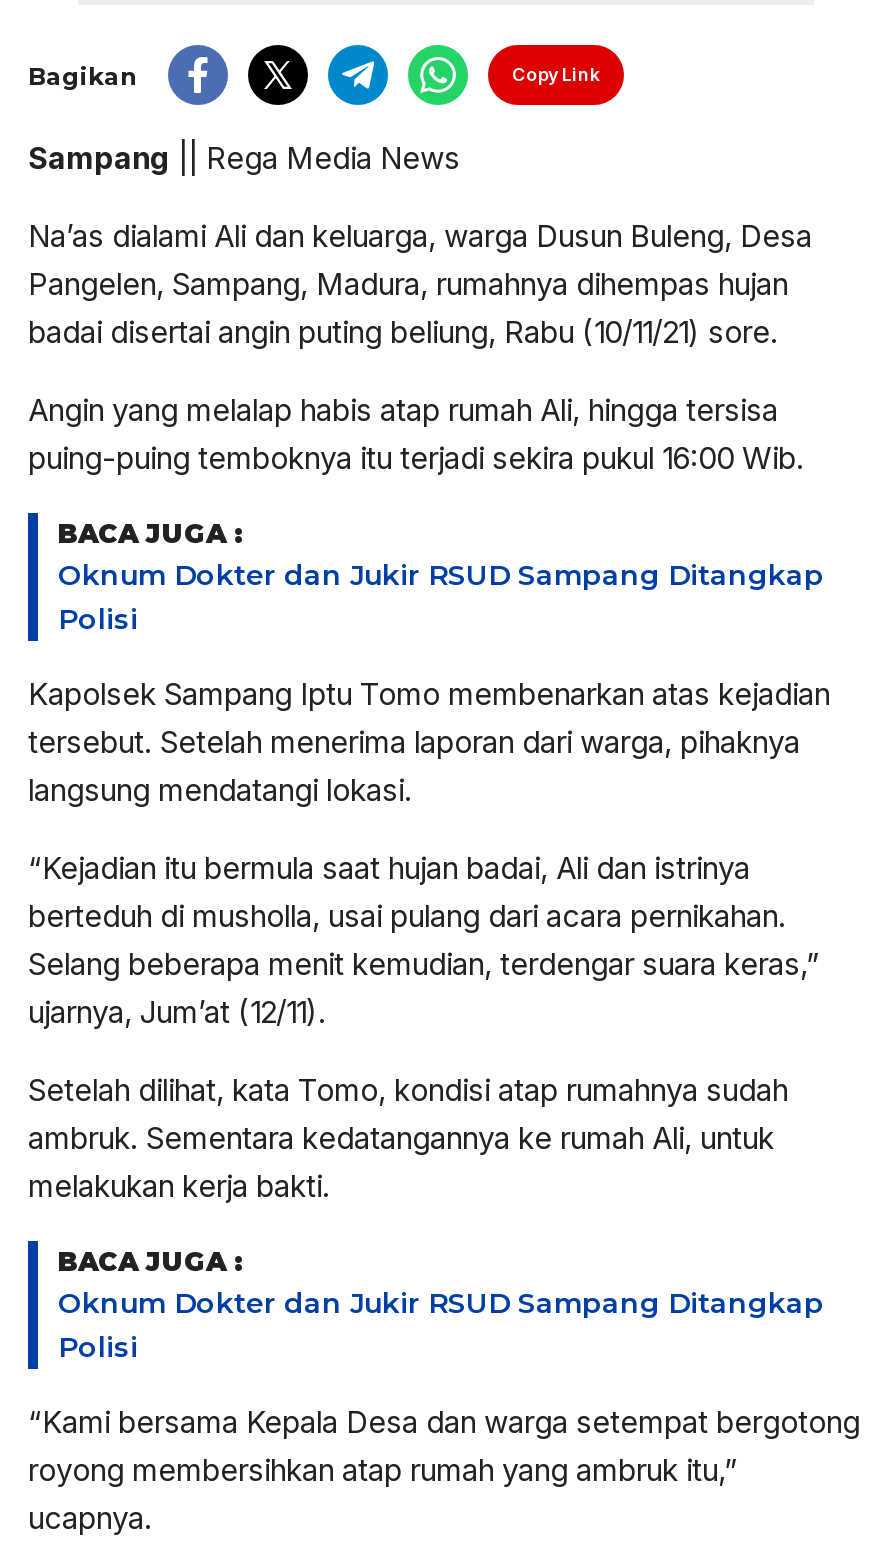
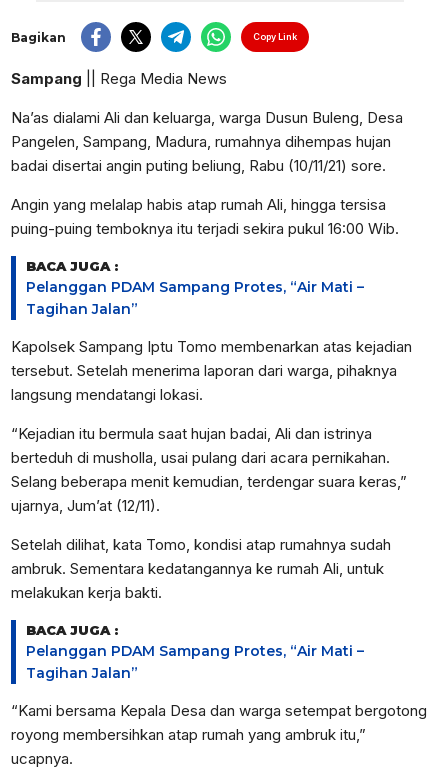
[58,557,824,637] Oknum Dokter dan Jukir RSUD Sampang Ditangkap | Polisi -> [26,278,364,318] Pelanggan PDAM Sampang Protes, “Air Mati – | Tagihan Jalan”
[58,1285,824,1365] Oknum Dokter dan Jukir RSUD Sampang Ditangkap | Polisi -> [26,642,364,682] Pelanggan PDAM Sampang Protes, “Air Mati – | Tagihan Jalan”

